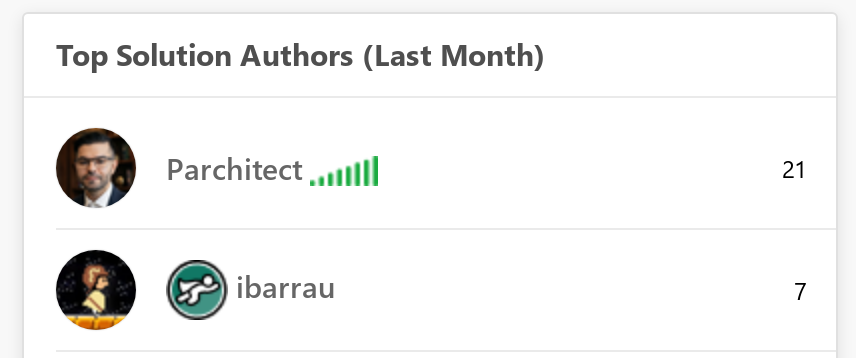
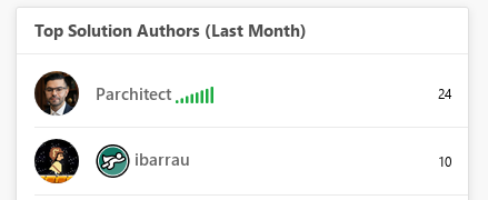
[782,151,806,183] 21 -> [438,84,451,102] 24
[794,273,806,305] 7 -> [438,152,451,170] 10

